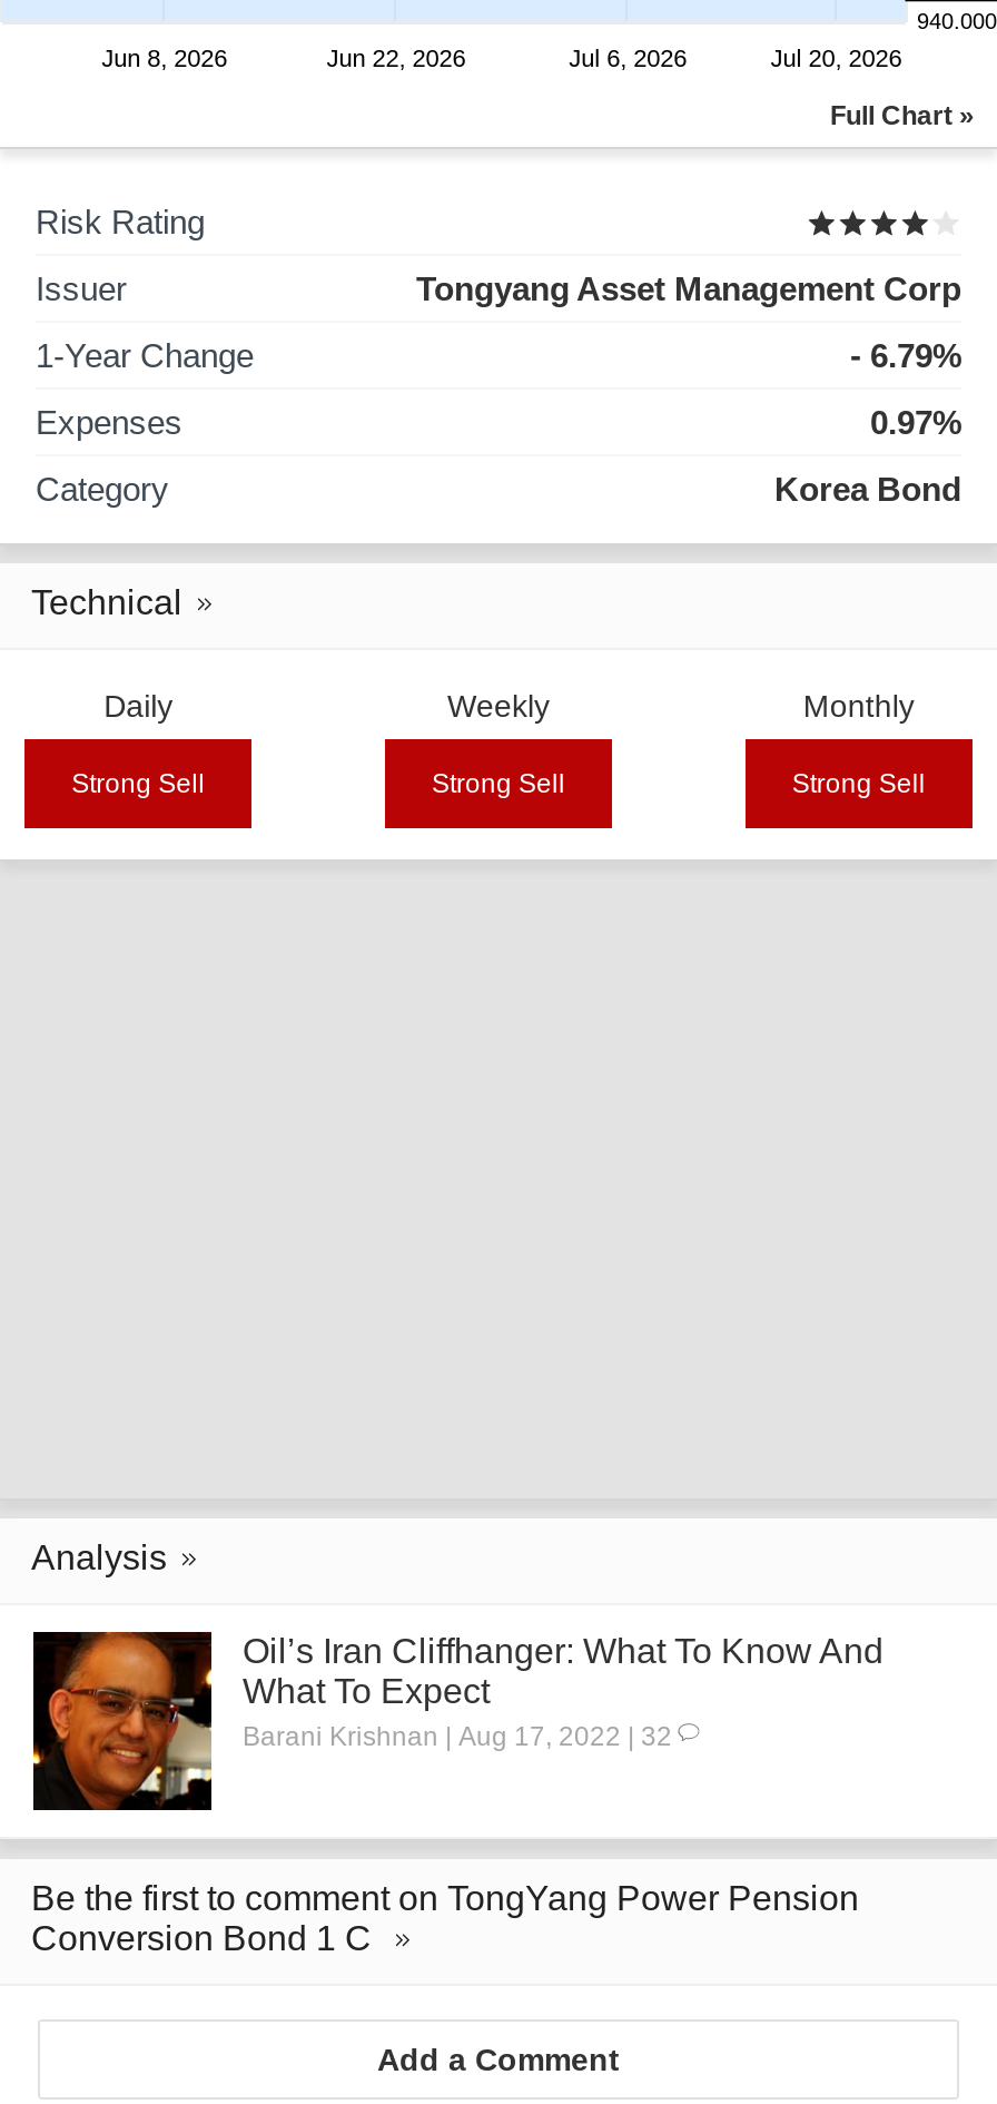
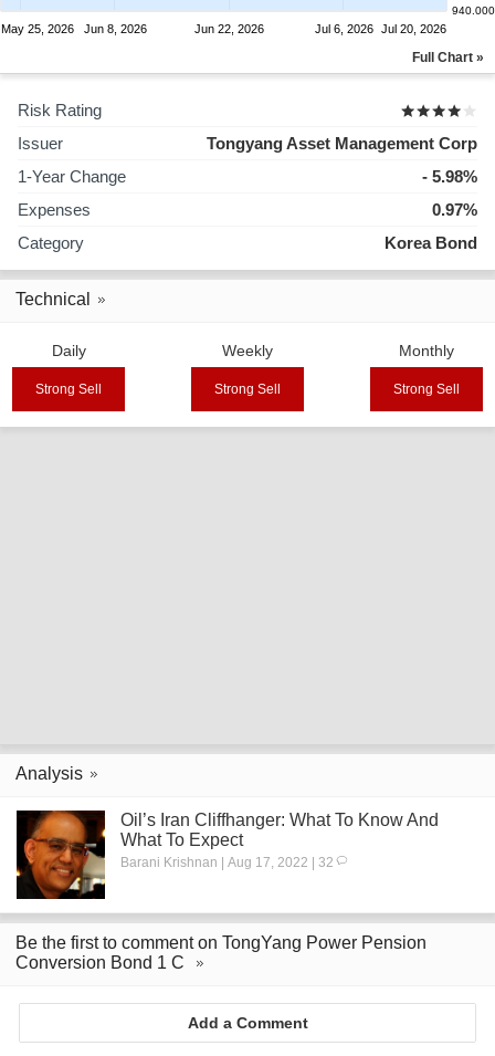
none -> [1,22,74,35] May 25, 2026
[850,336,961,374] - 6.79% -> [422,167,477,186] - 5.98%

